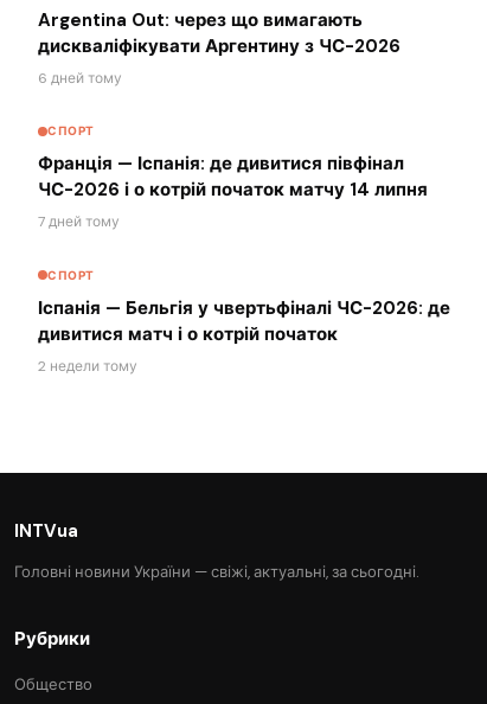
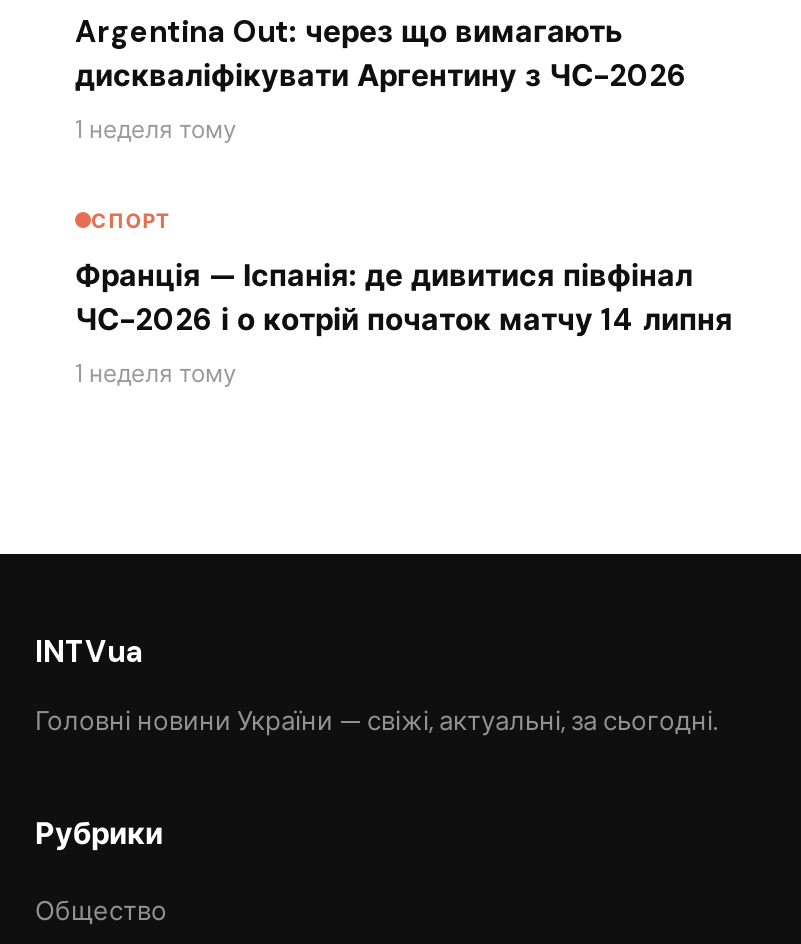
[38,68,122,87] 6 дней тому -> [75,114,237,146] 1 неделя тому
[38,212,450,375] 7 дней тому | СПОРТ | Іспанія — Бельгія у чвертьфіналі ЧС-2026: де | дивитися матч і о котрій початок | 2 недели тому -> [75,357,237,389] 1 неделя тому

